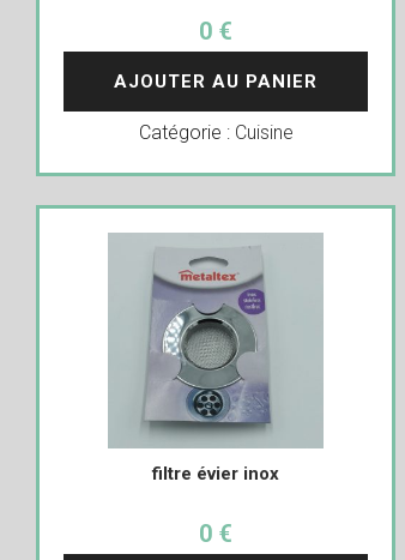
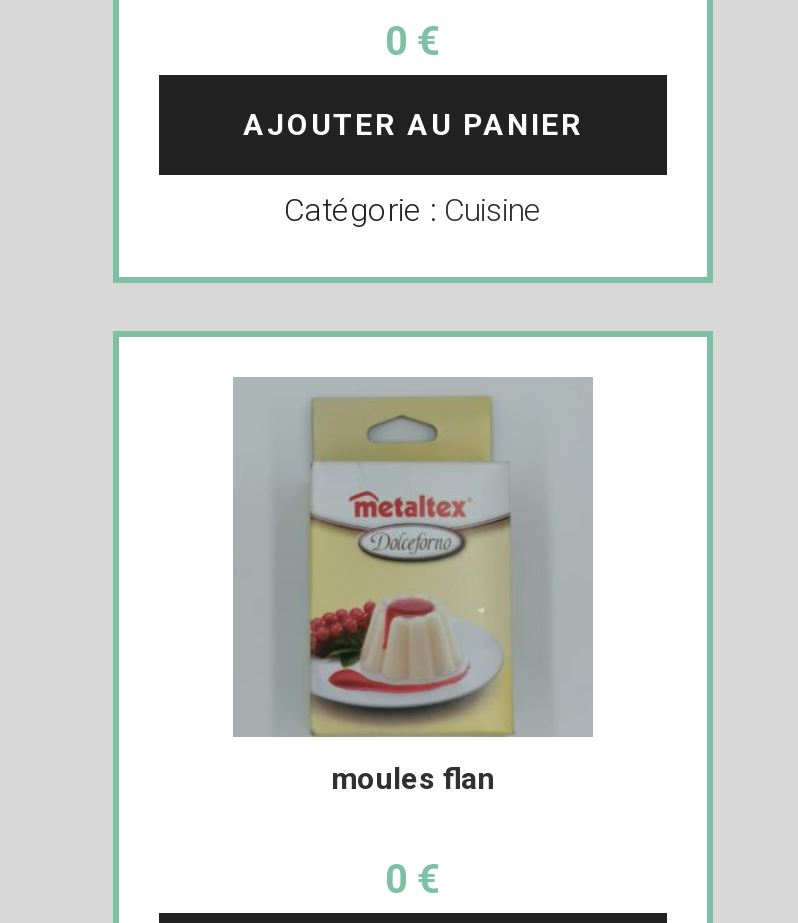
[132,243,297,484] [image] | filtre évier inox -> [271,393,551,797] [image] | moules flan

